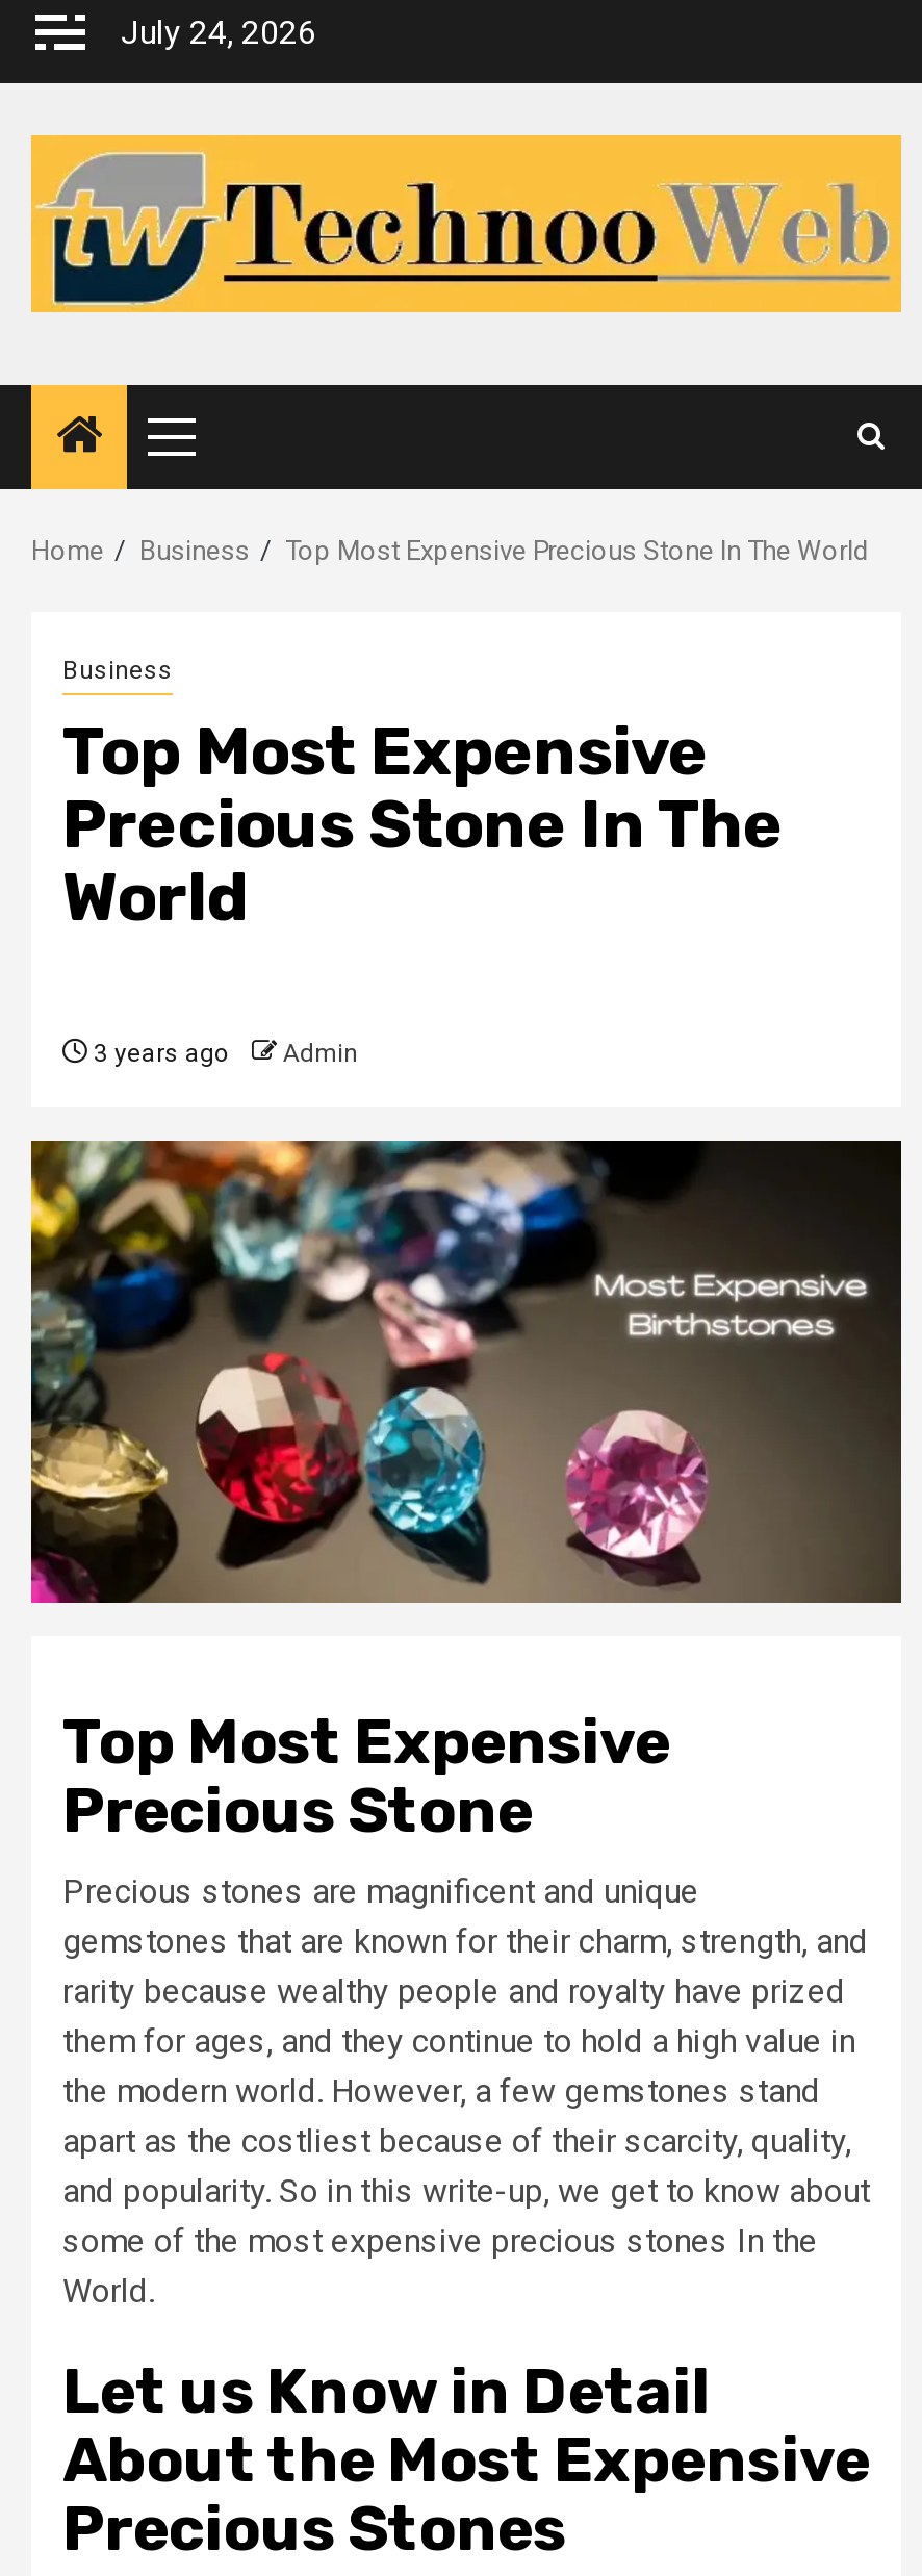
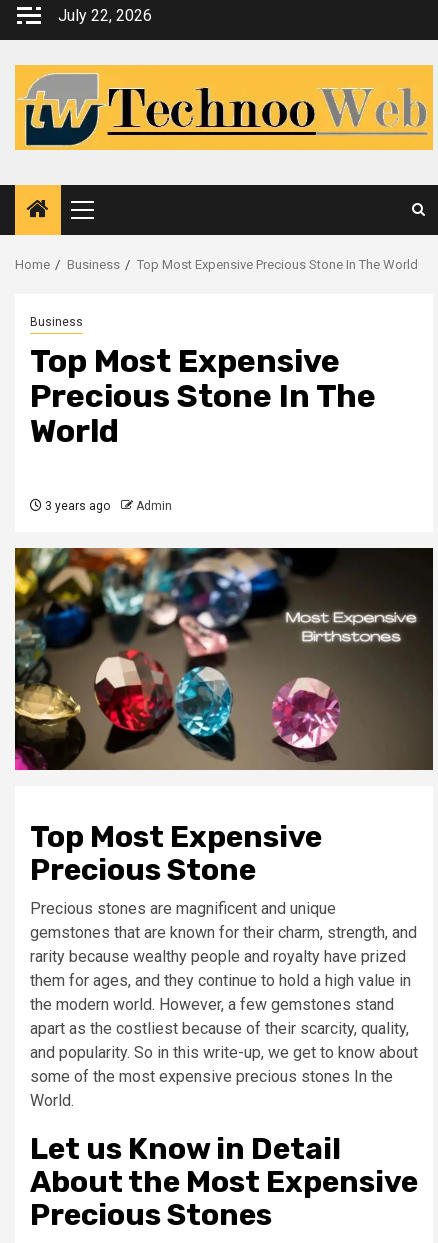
[121,12,316,52] July 24, 2026 -> [58,6,152,25] July 22, 2026

